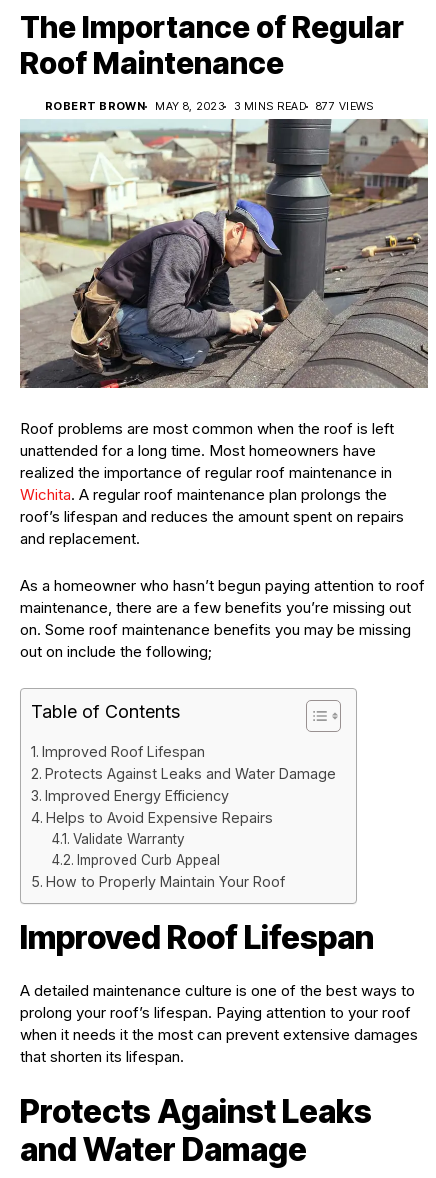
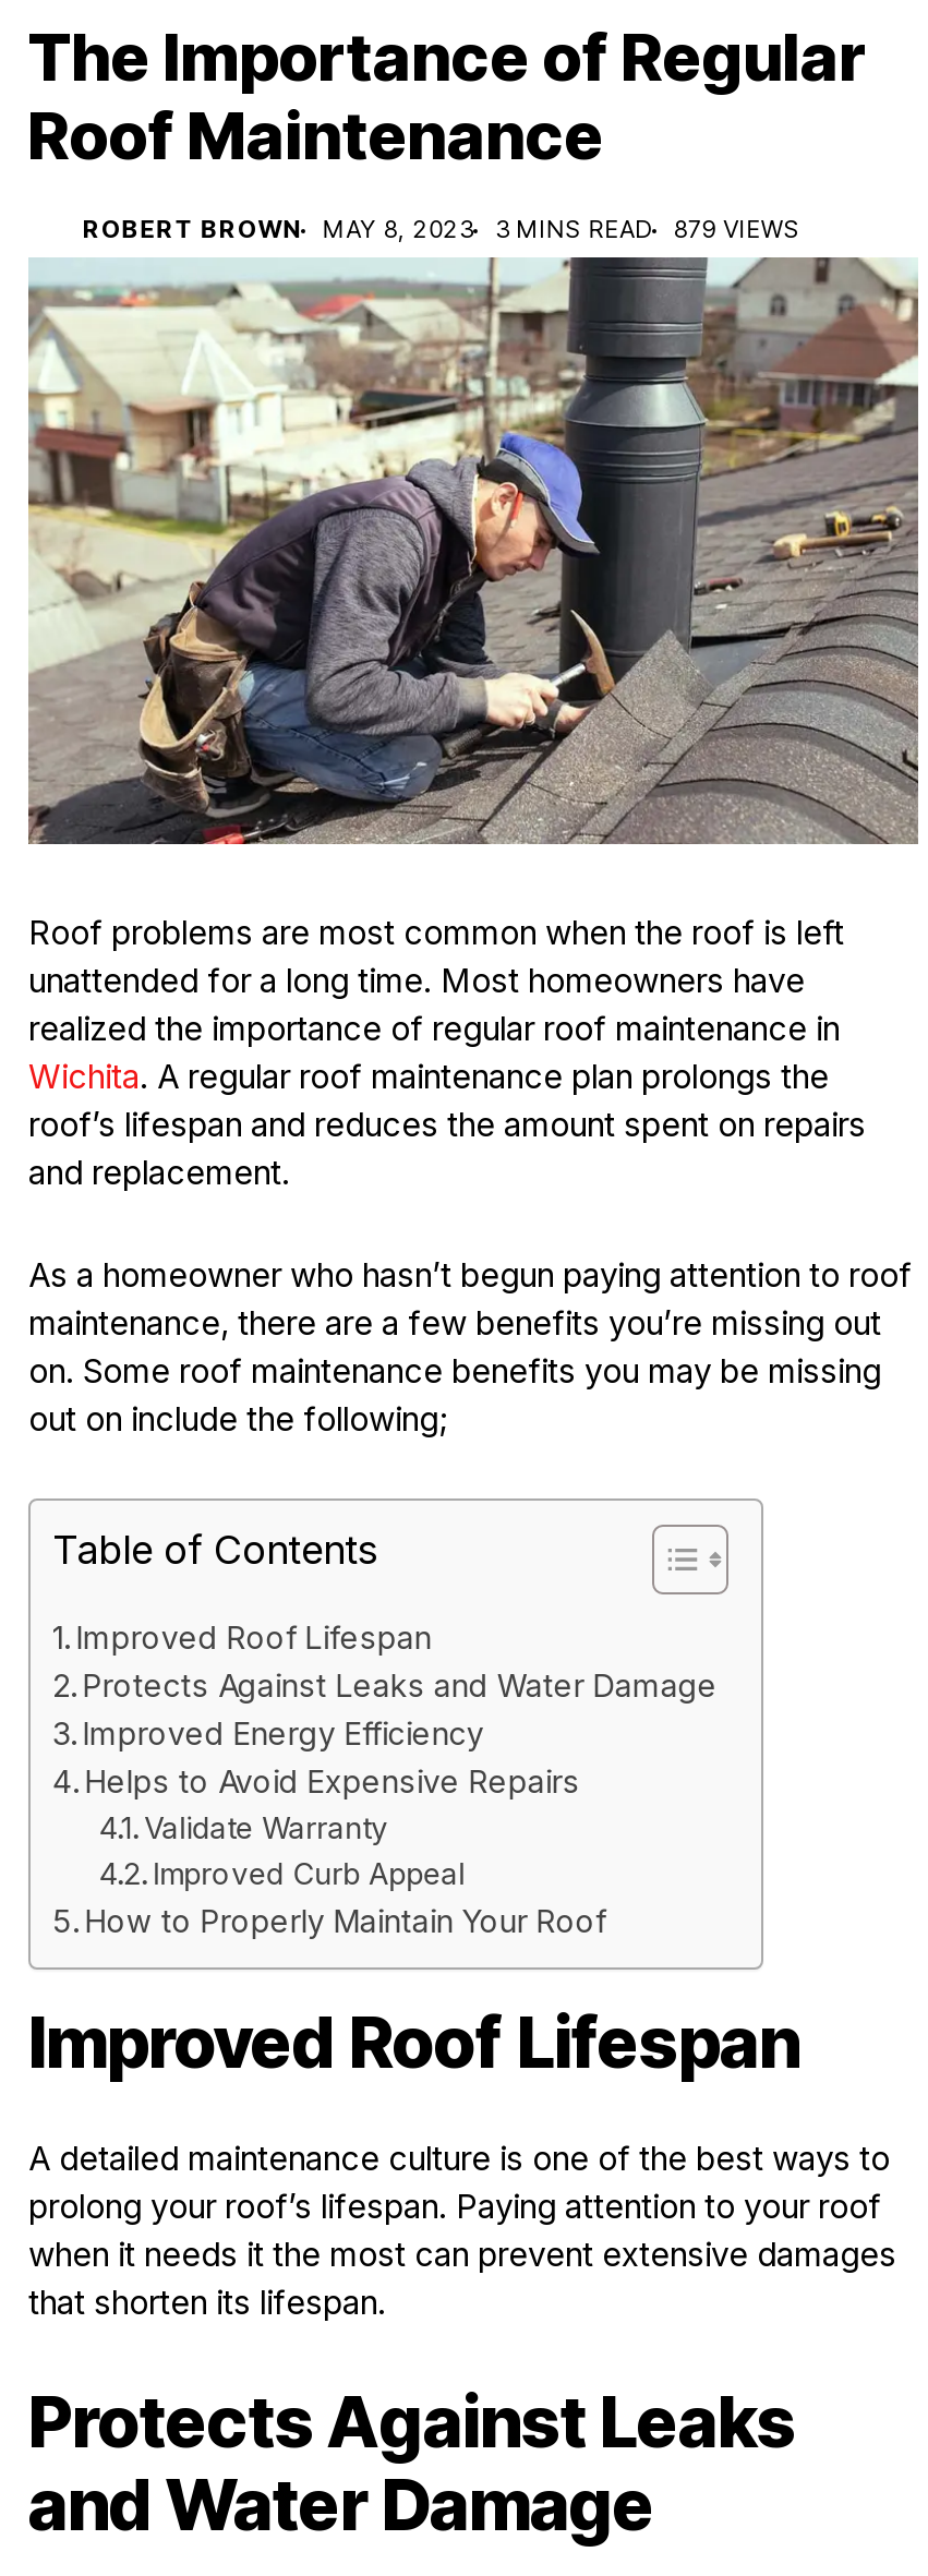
[45,99,374,113] ROBERT BROWN MAY 8, 2023 3 MINS READ 877 VIEWS -> [83,214,800,244] ROBERT BROWN MAY 8, 2023 3 MINS READ 879 VIEWS

